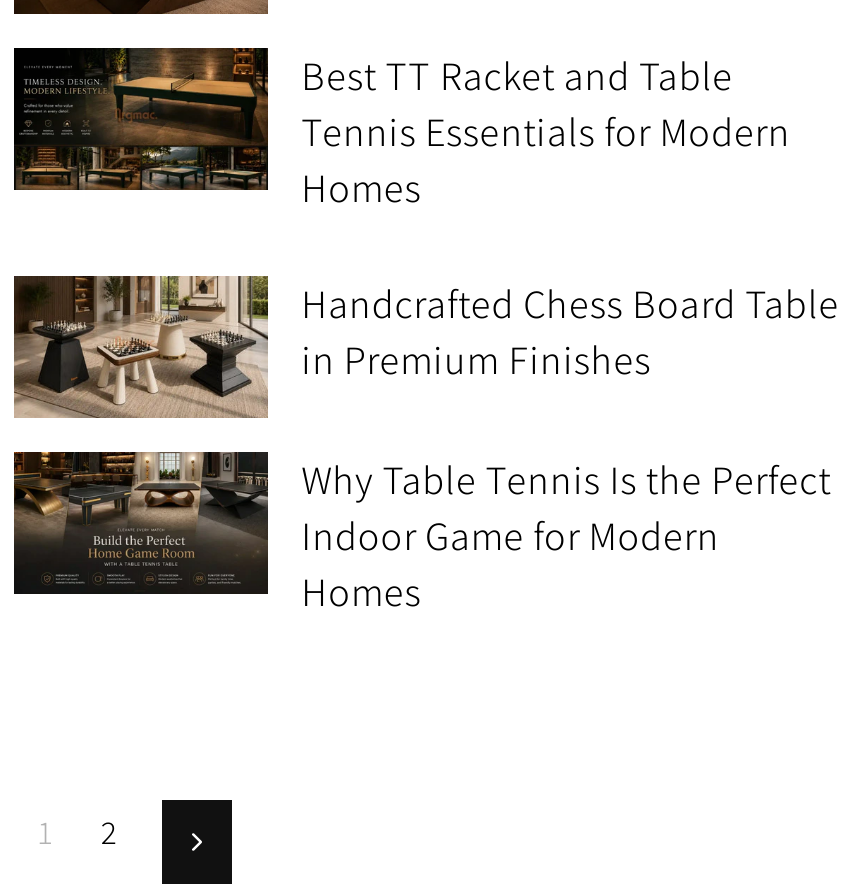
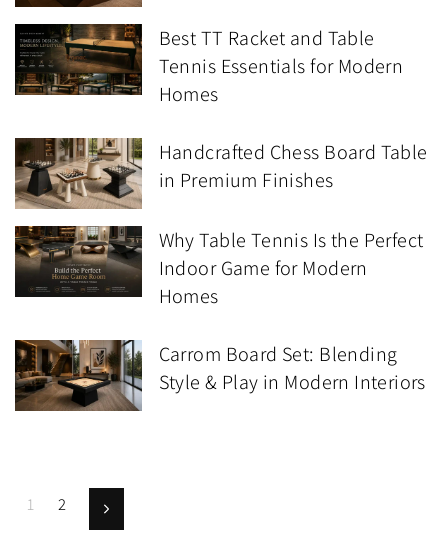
none -> [14,339,426,412] [image] | Carrom Board Set: Blending | Style & Play in Modern Interiors

